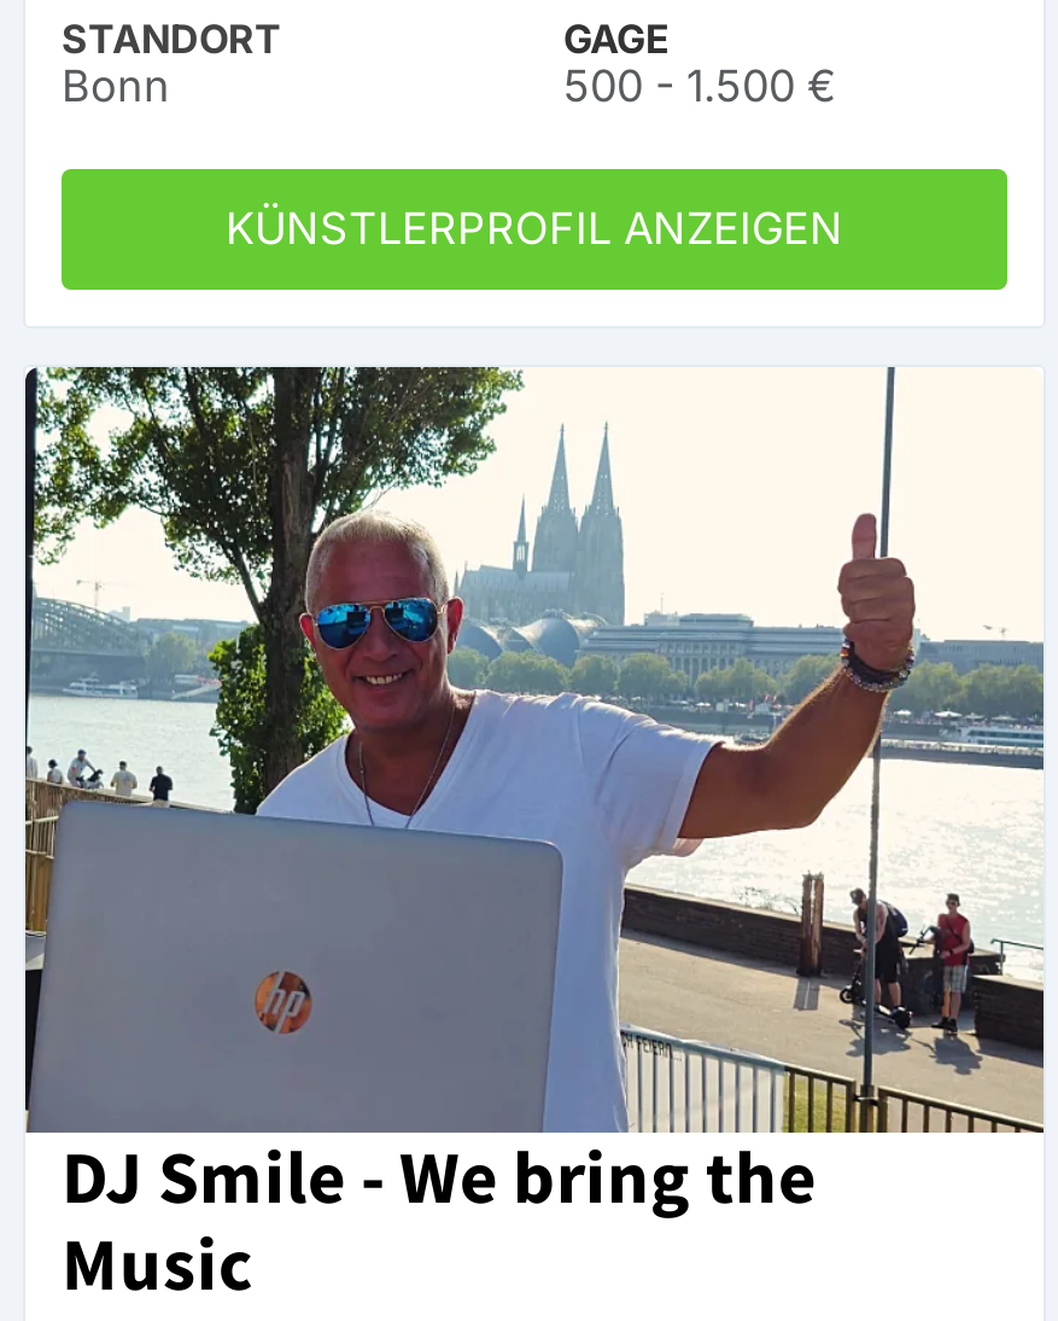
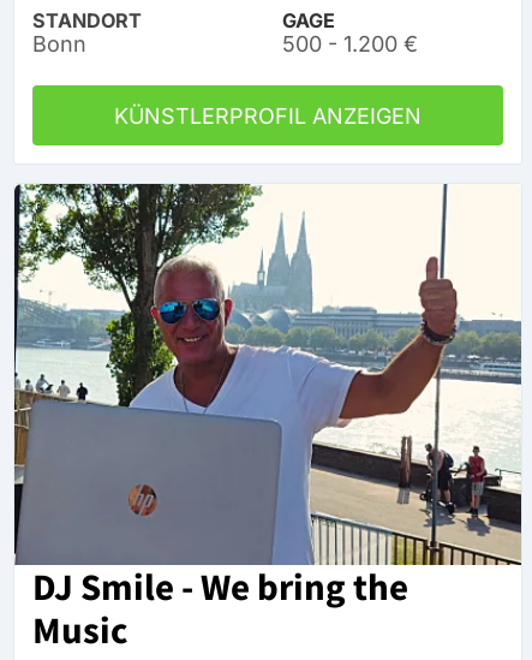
[563,60,836,111] 500 - 1.500 € -> [282,31,418,56] 500 - 1.200 €

